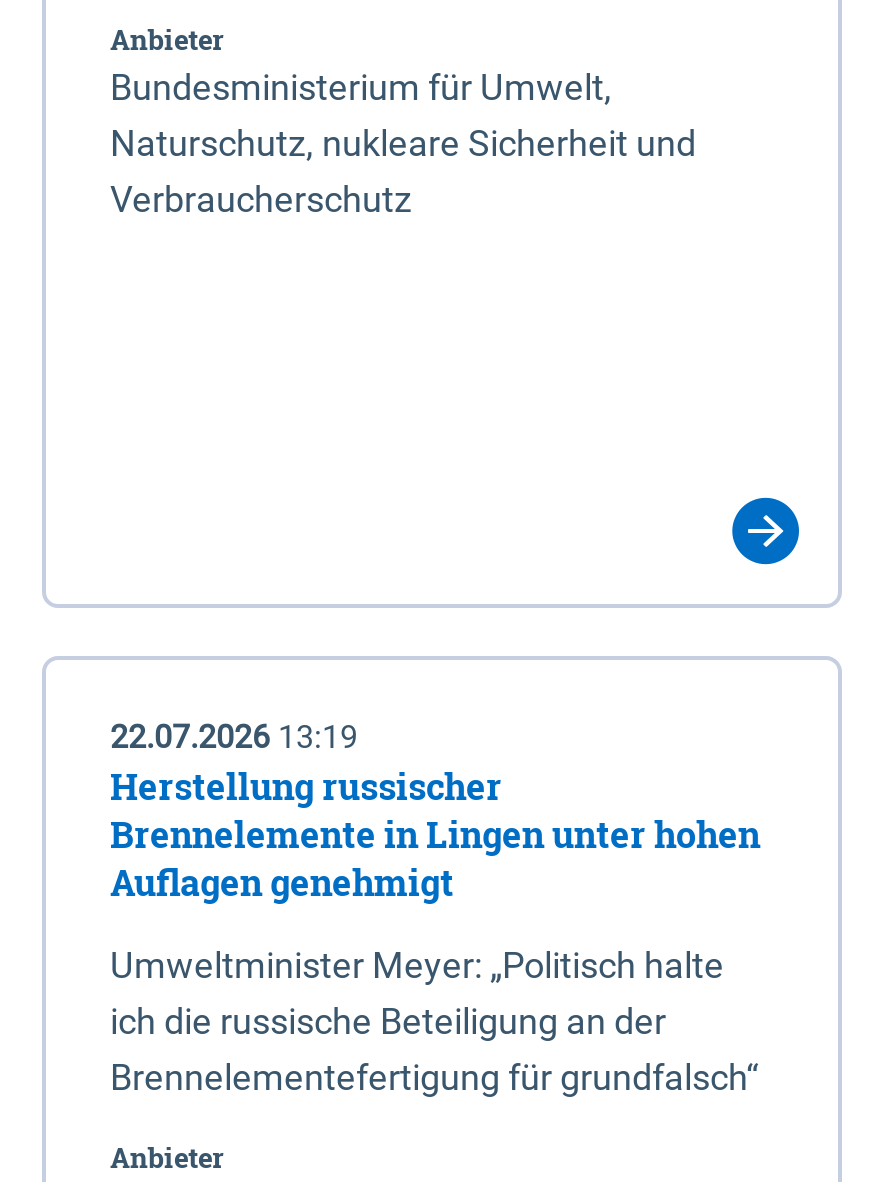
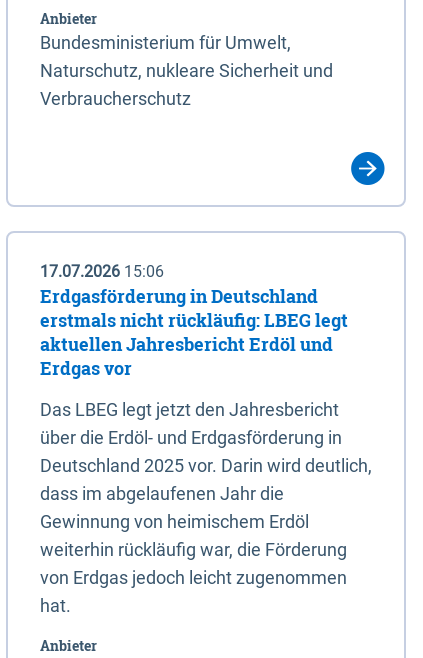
moved [734,494,802,568] -> [350,151,386,186]: [image]
[110,719,760,907] 22.07.2026 13:19 | Herstellung russischer | Brennelemente in Lingen unter hohen | Auflagen genehmigt -> [40,262,348,380] 17.07.2026 15:06 | Erdgasförderung in Deutschland | erstmals nicht rückläufig: LBEG legt | aktuellen Jahresbericht Erdöl und | Erdgas vor
[110,945,758,1099] Umweltminister Meyer: „Politisch halte | ich die russische Beteiligung an der | Brennelementefertigung für grundfalsch“ -> [40,399,372,616] Das LBEG legt jetzt den Jahresbericht | über die Erdöl- und Erdgasförderung in | Deutschland 2025 vor. Darin wird deutlich, | dass im abgelaufenen Jahr die | Gewinnung von heimischem Erdöl | weiterhin rückläufig war, die Förderung | von Erdgas jedoch leicht zugenommen | hat.

